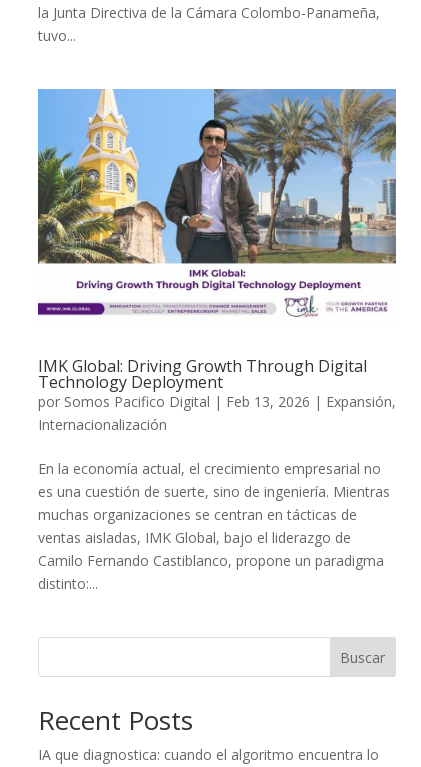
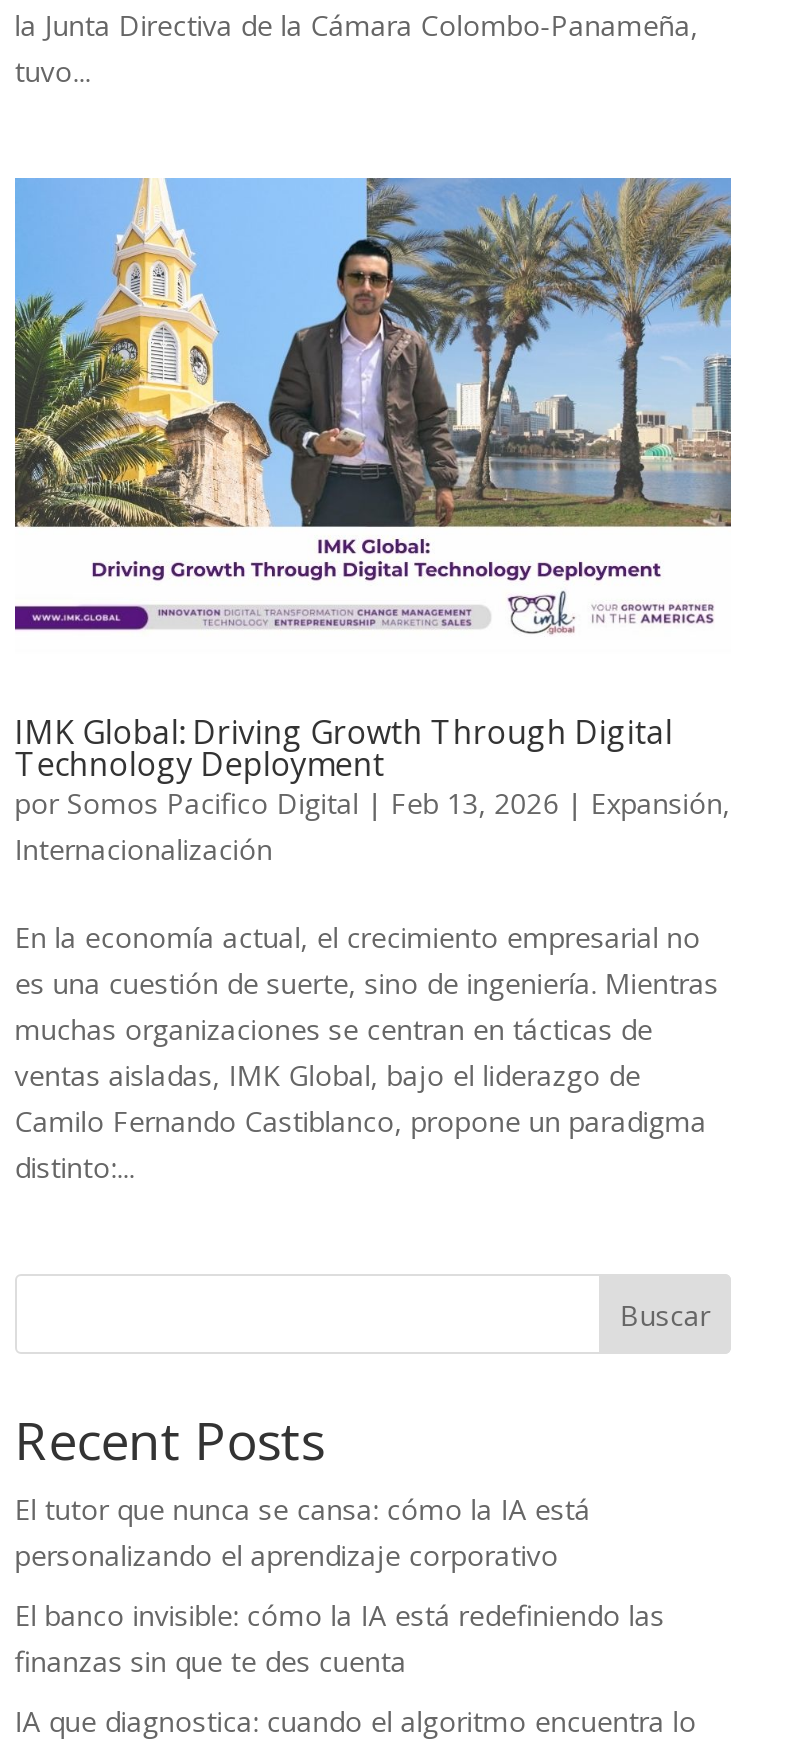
none -> [15,1490,665,1680] El tutor que nunca se cansa: cómo la IA está | personalizando el aprendizaje corporativo | El banco invisible: cómo la IA está redefiniendo las | finanzas sin que te des cuenta

